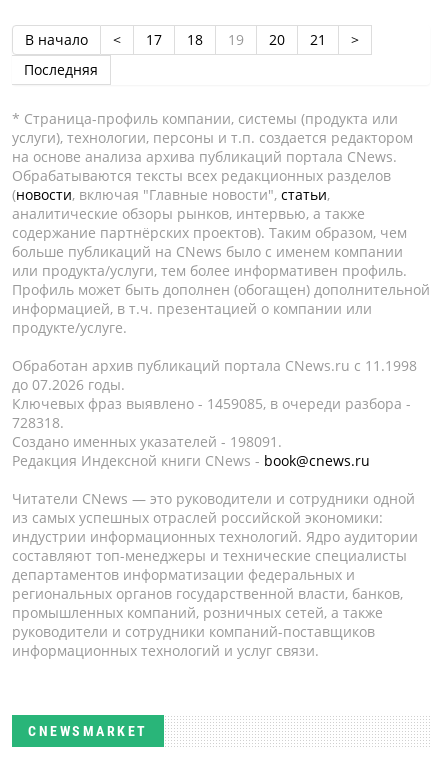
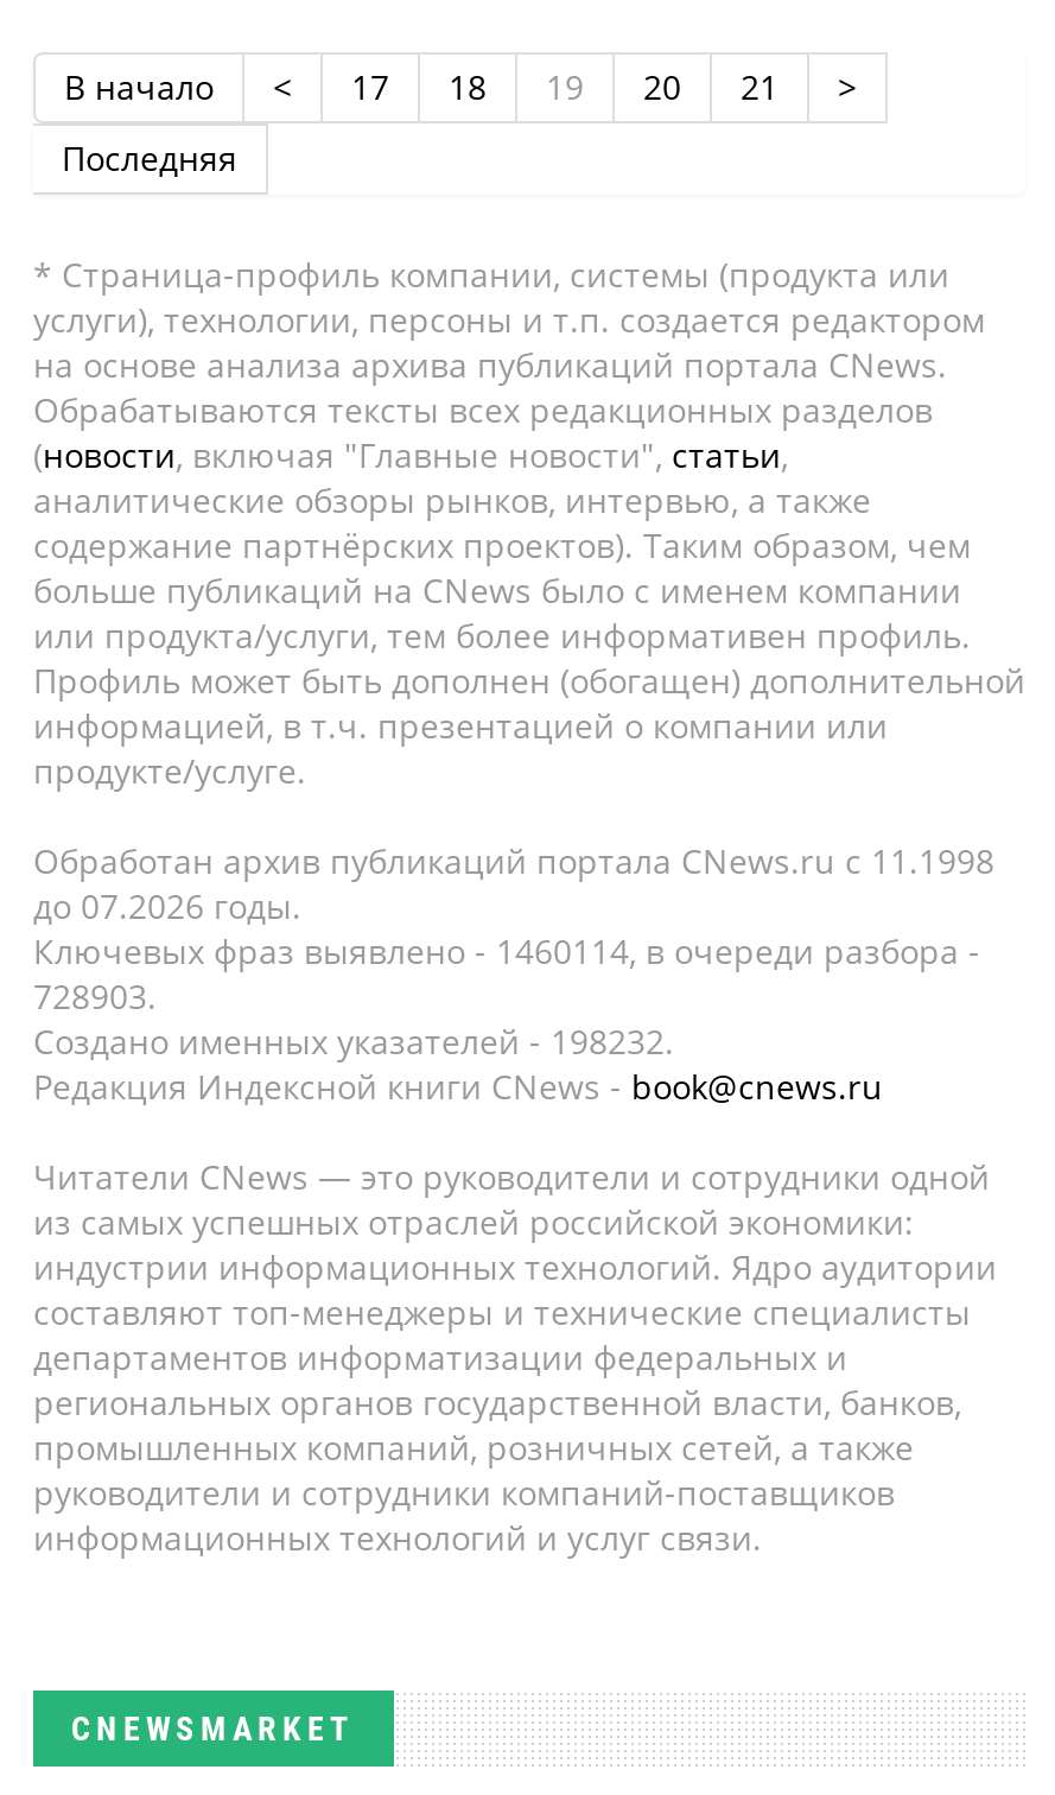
[12,394,411,413] Ключевых фраз выявлено - 1459085, в очереди разбора - -> [33,929,980,974] Ключевых фраз выявлено - 1460114, в очереди разбора -
[12,413,64,432] 728318. -> [33,974,157,1020] 728903.
[12,432,282,451] Создано именных указателей - 198091. -> [33,1020,674,1065] Создано именных указателей - 198232.

